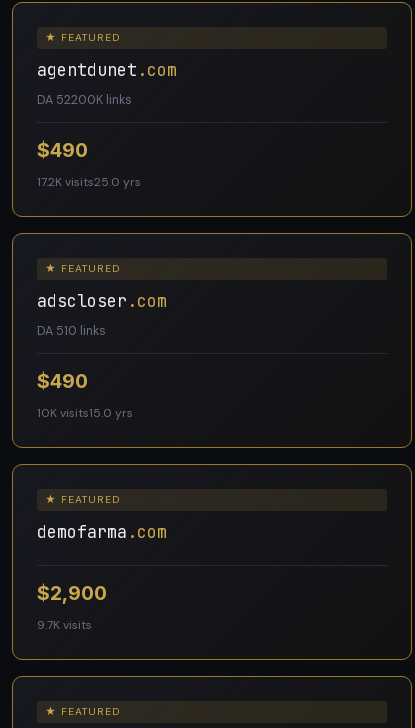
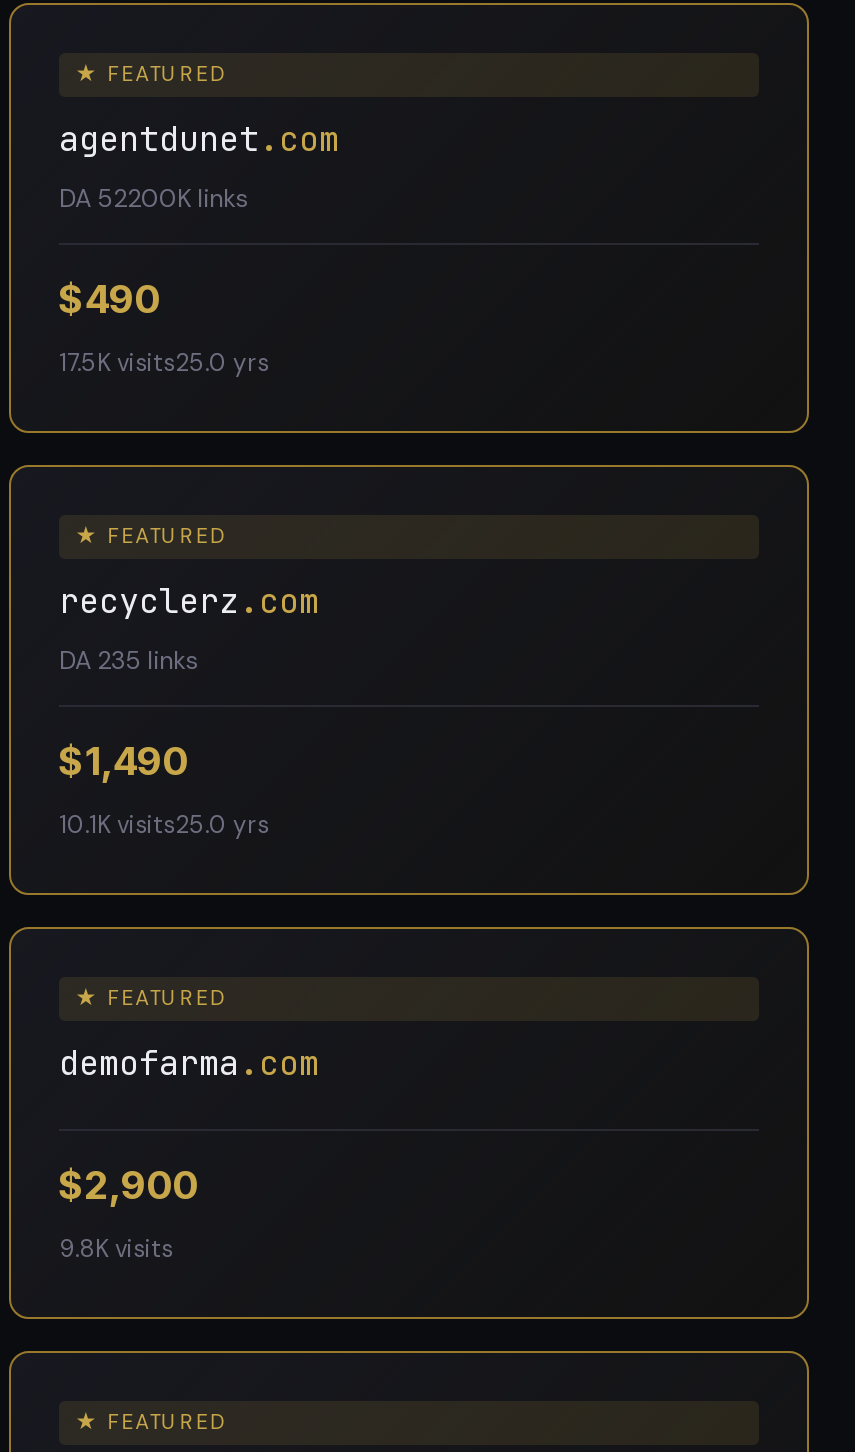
[37,174,141,190] 17.2K visits25.0 yrs -> [59,347,269,379] 17.5K visits25.0 yrs
[37,290,167,312] adscloser.com -> [59,579,319,623] recyclerz.com
[37,323,106,339] DA 510 links -> [59,645,199,677] DA 235 links
[37,369,88,393] $490 -> [59,737,189,785] $1,490
[37,405,133,421] 10K visits15.0 yrs -> [59,809,269,841] 10.1K visits25.0 yrs
[37,617,92,633] 9.7K visits -> [59,1233,173,1265] 9.8K visits

